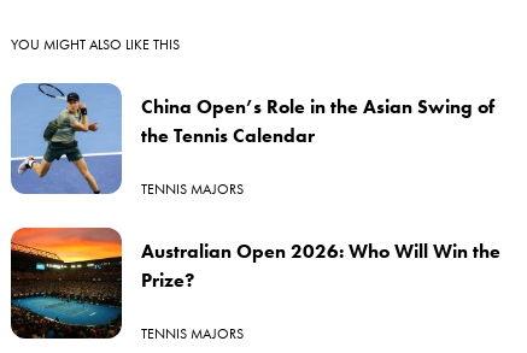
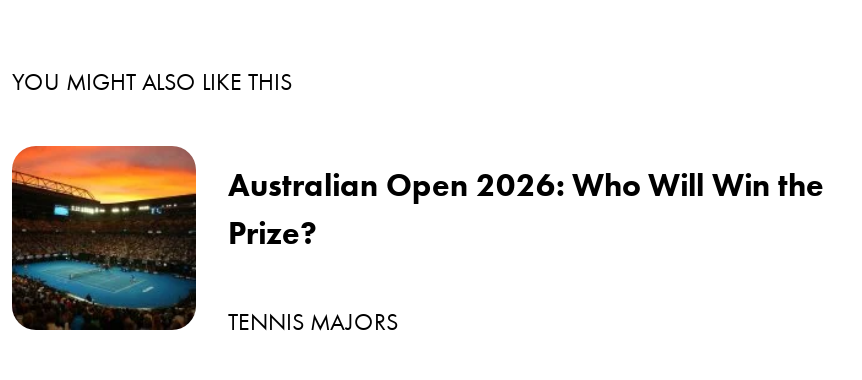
[10,82,494,198] [image] | China Open’s Role in the Asian Swing of | the Tennis Calendar | TENNIS MAJORS -> none

